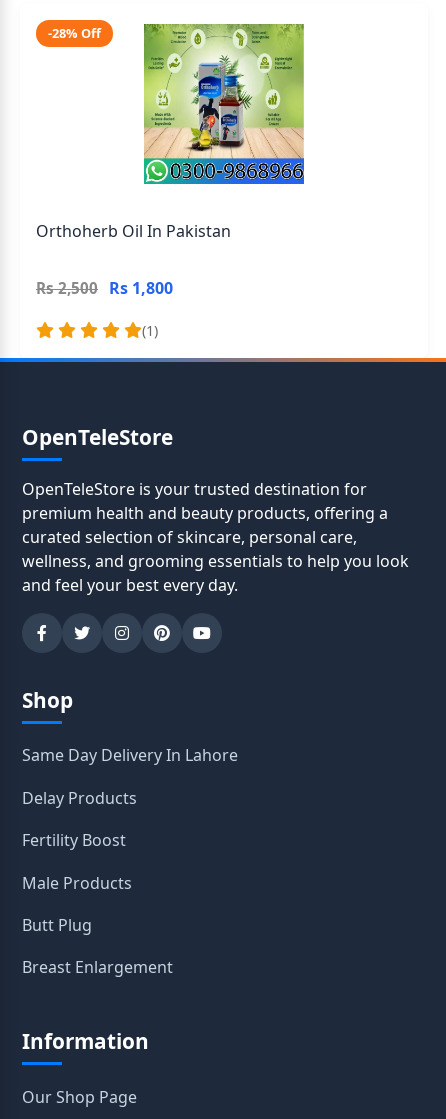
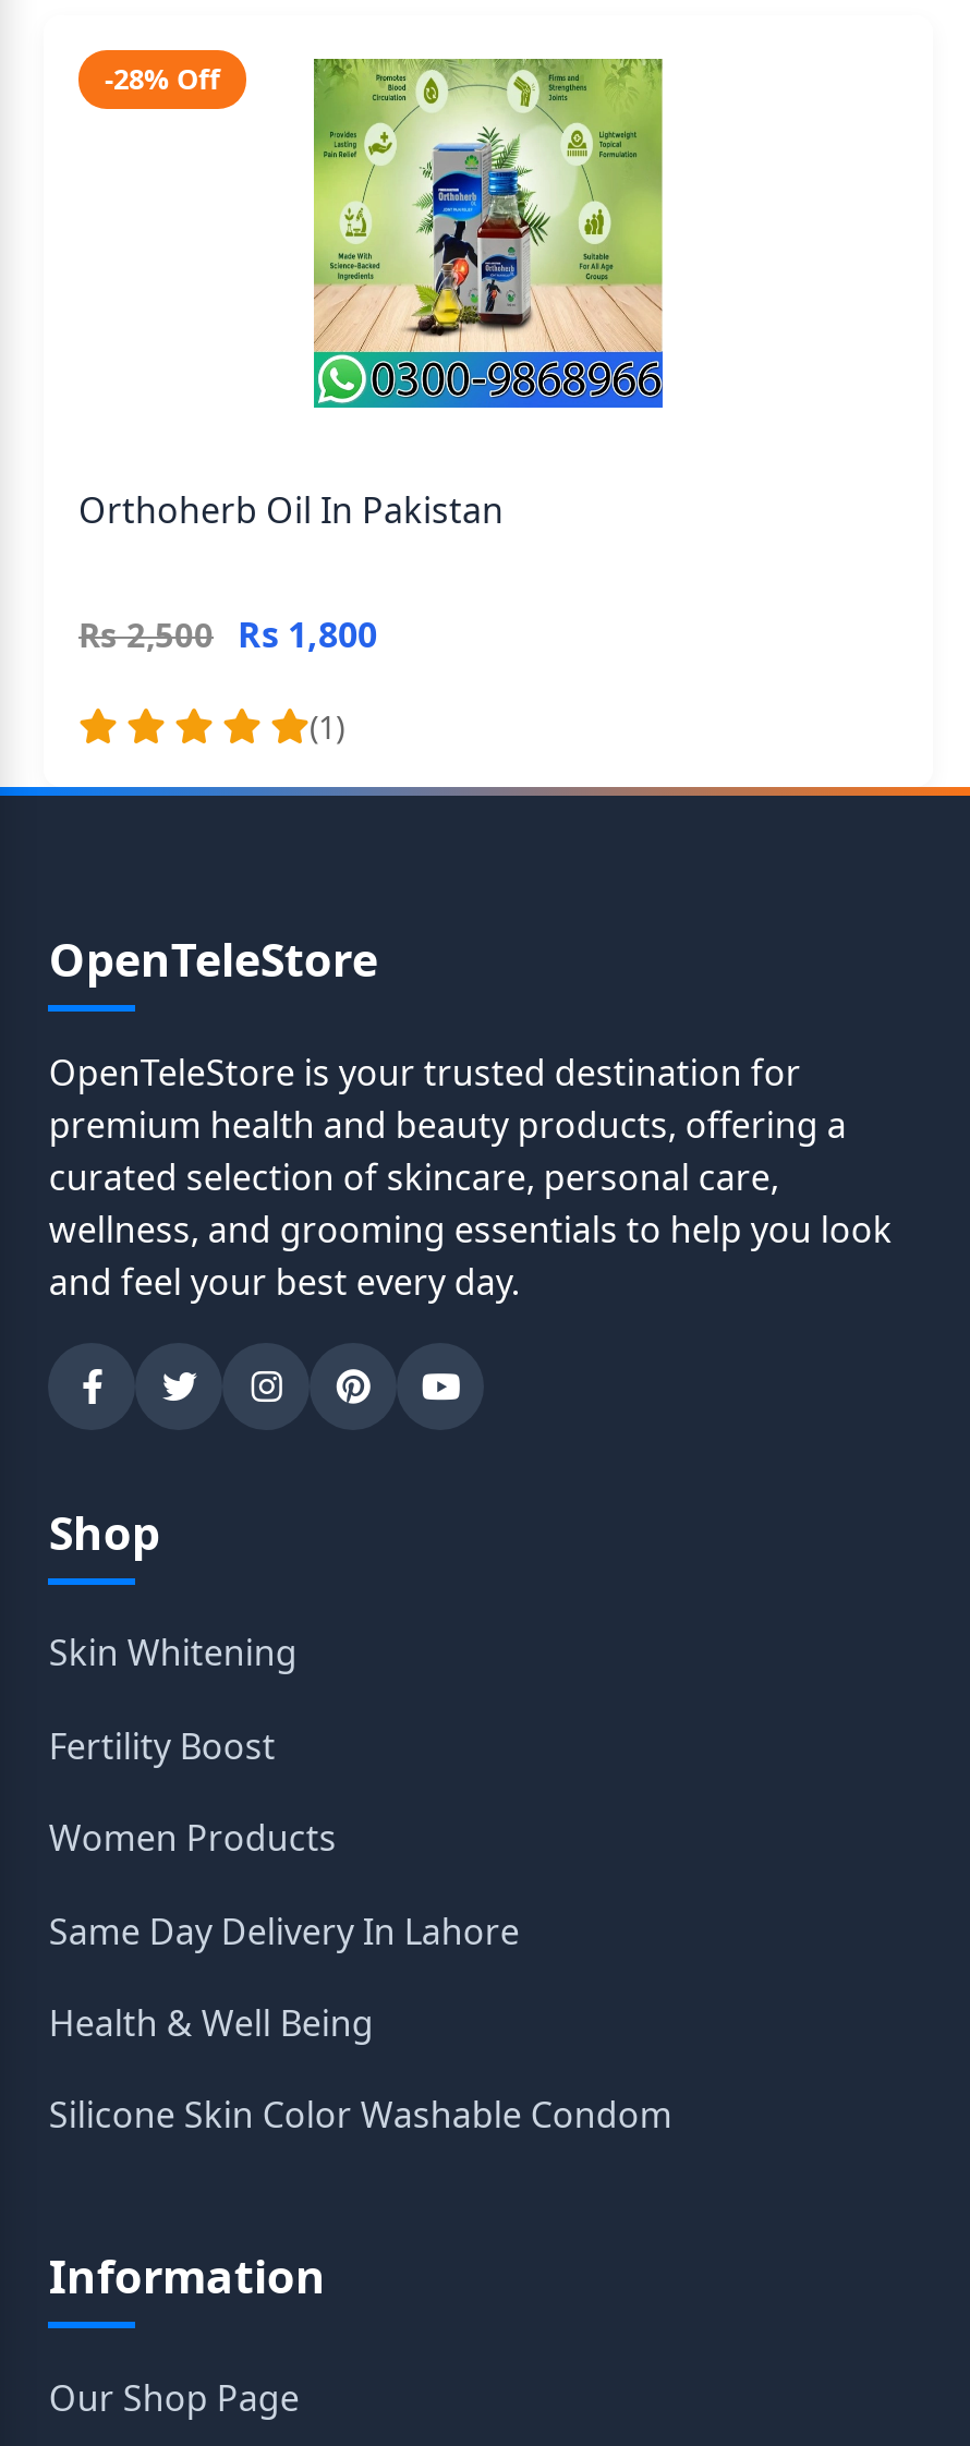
none -> [49,1629,337,1862] Skin Whitening | Women Products
moved [22,744,238,766] -> [49,1906,520,1954]: Same Day Delivery In Lahore
[22,787,173,978] Delay Products | Male Products | Butt Plug | Breast Enlargement -> [49,1999,672,2139] Health & Well Being | Silicone Skin Color Washable Condom
moved [22,829,126,851] -> [49,1722,276,1770]: Fertility Boost

